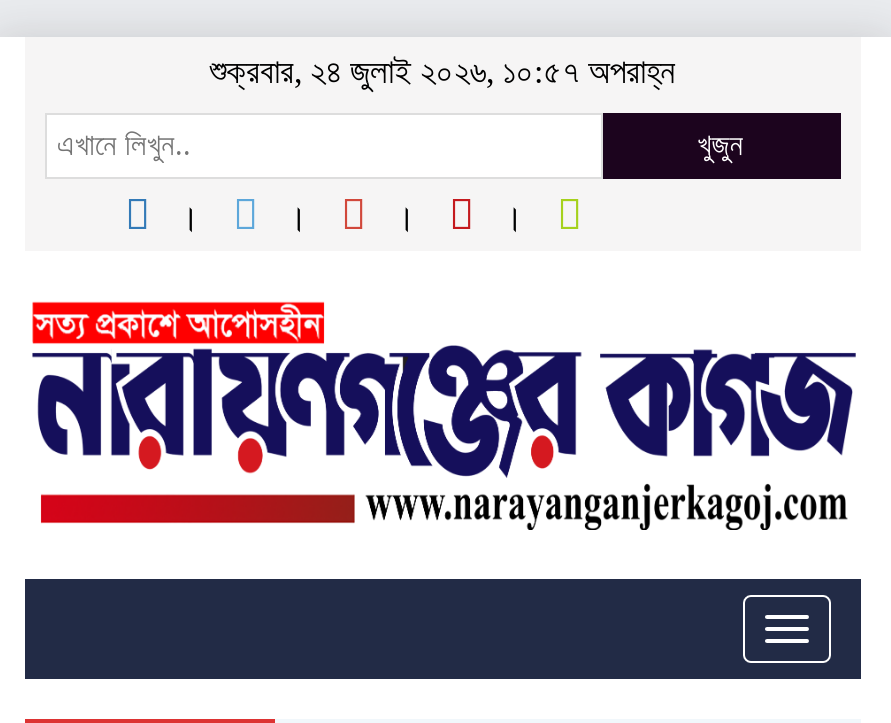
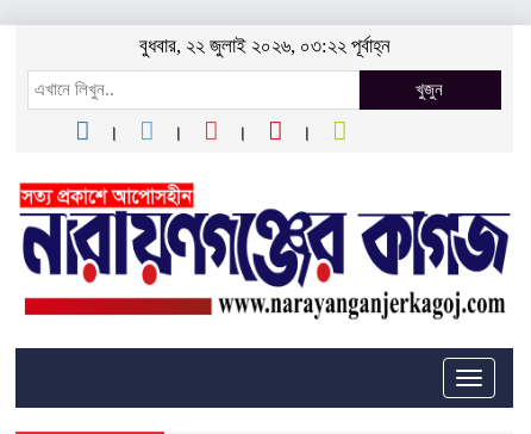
[210,53,676,91] শুক্রবার, ২৪ জুলাই ২০২৬, ১০:৫৭ অপরাহ্ন -> [139,35,390,57] বুধবার, ২২ জুলাই ২০২৬, ০৩:২২ পূর্বাহ্ন

